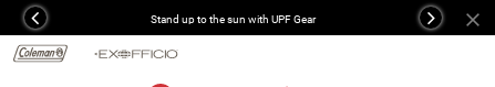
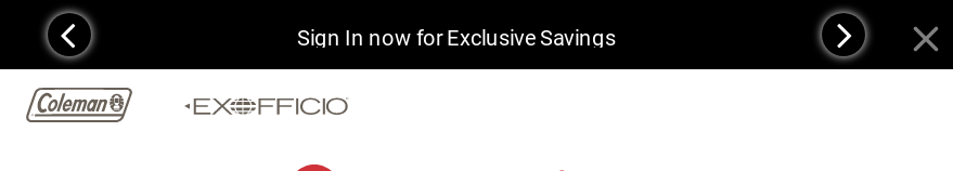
[151,13,316,25] Stand up to the sun with UPF Gear -> [297,26,616,50] Sign In now for Exclusive Savings

